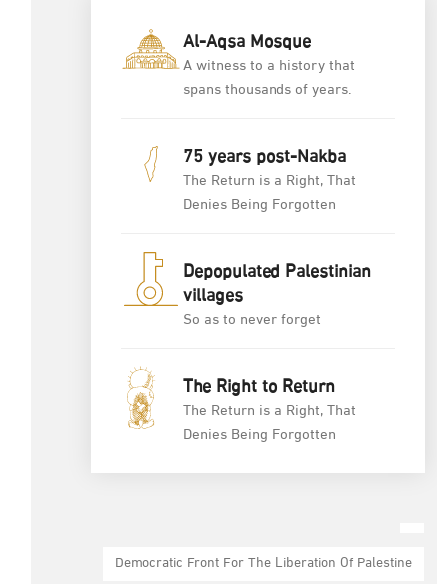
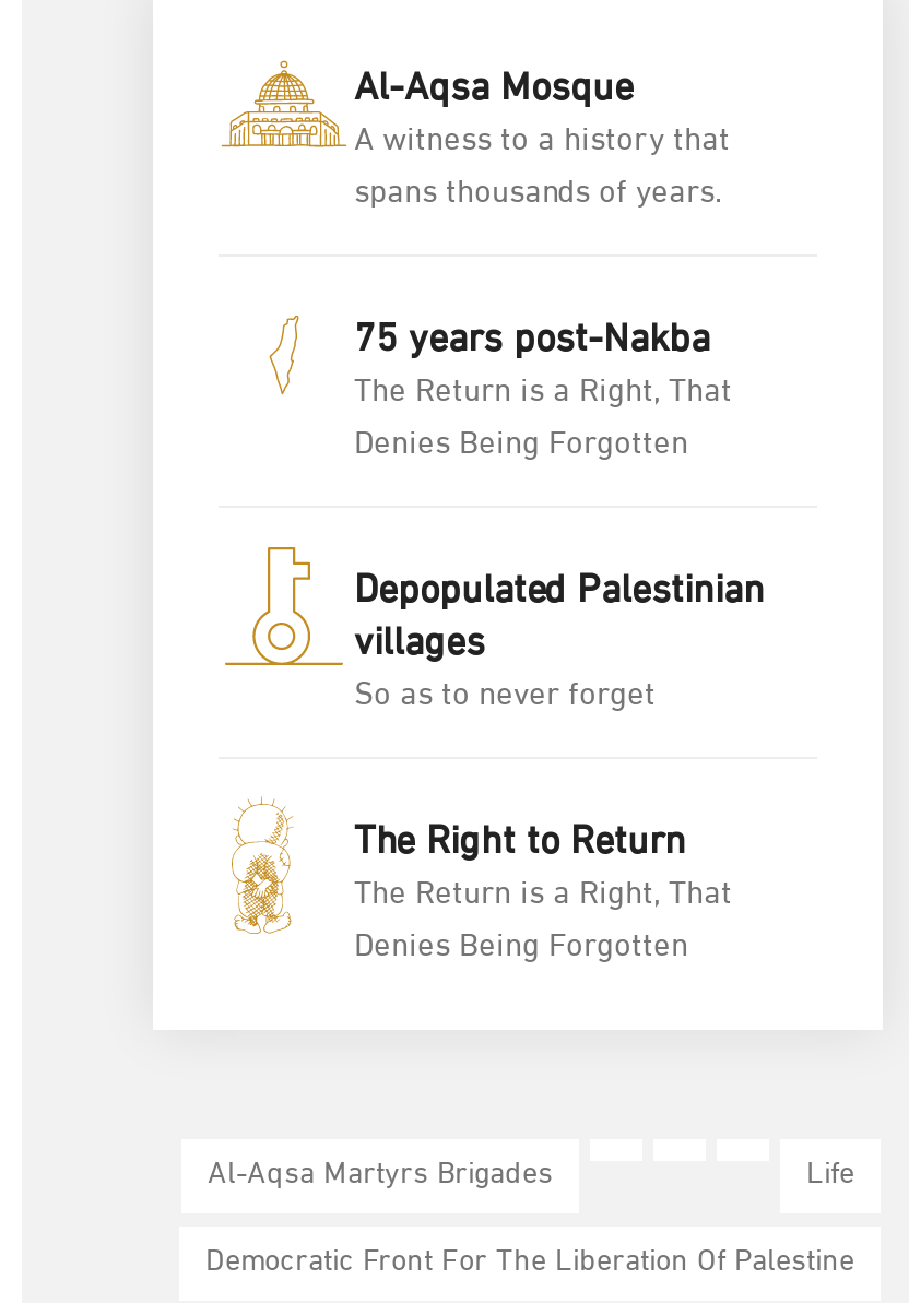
none -> [208,1150,854,1200] Life | Al-Aqsa Martyrs Brigades

